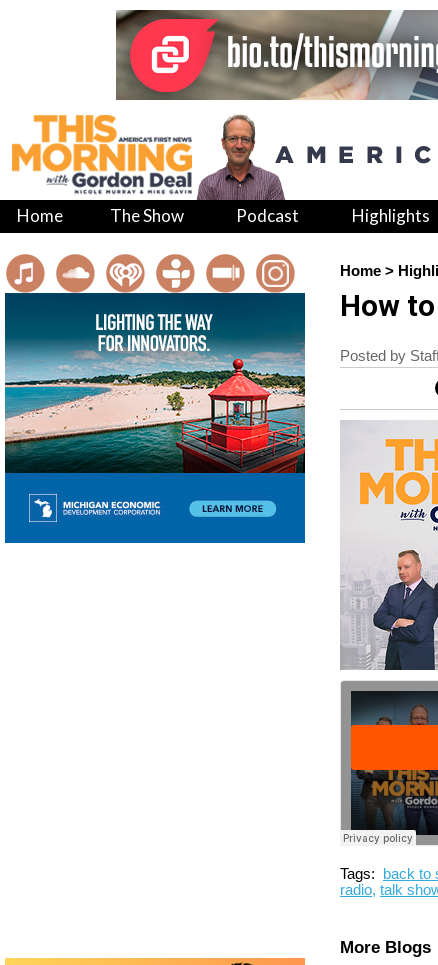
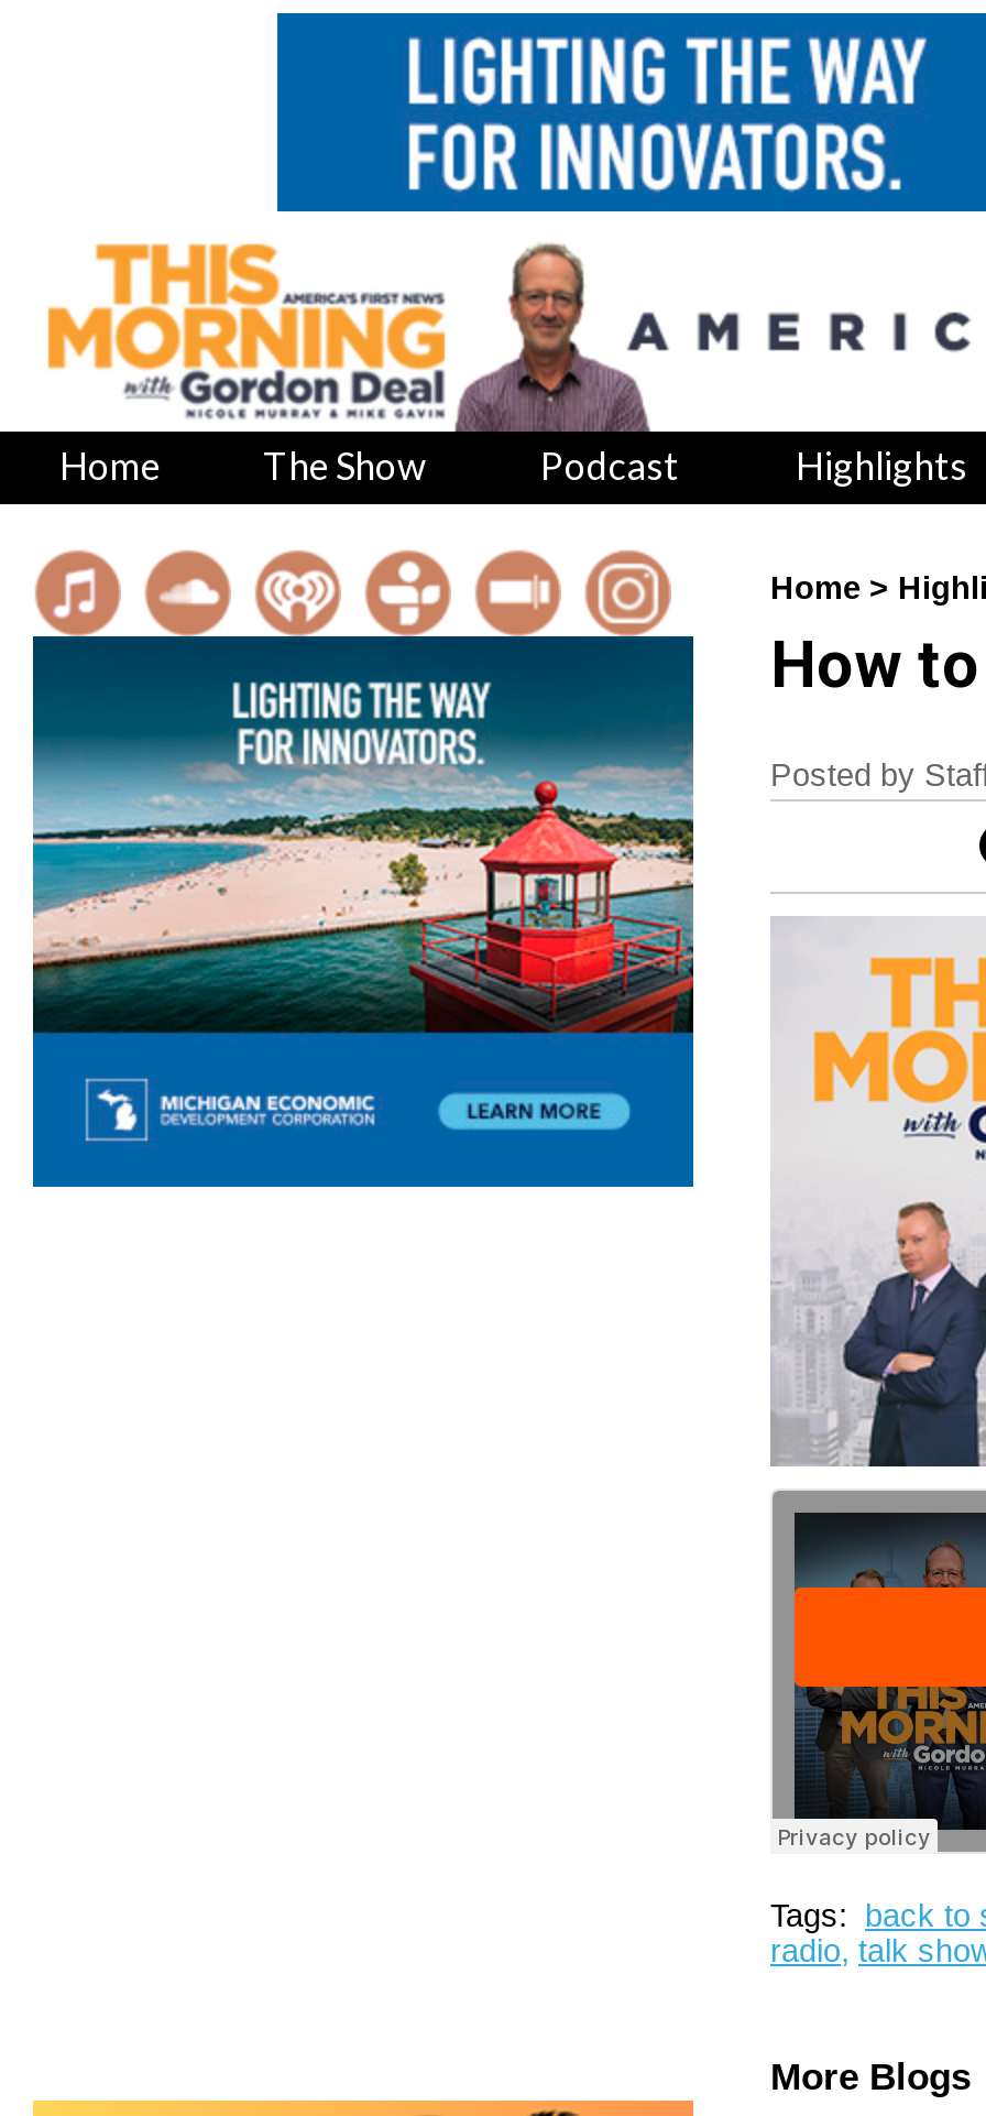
[115,9,435,101] [image] -> [275,11,979,214] [image]

